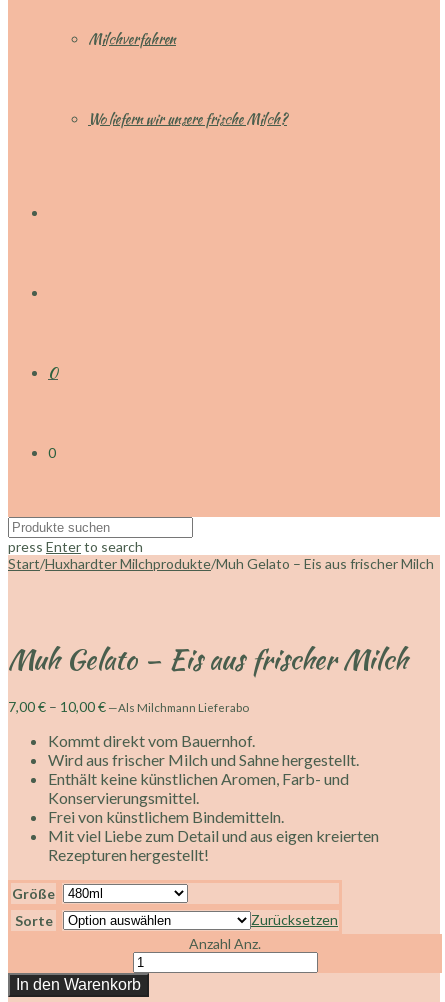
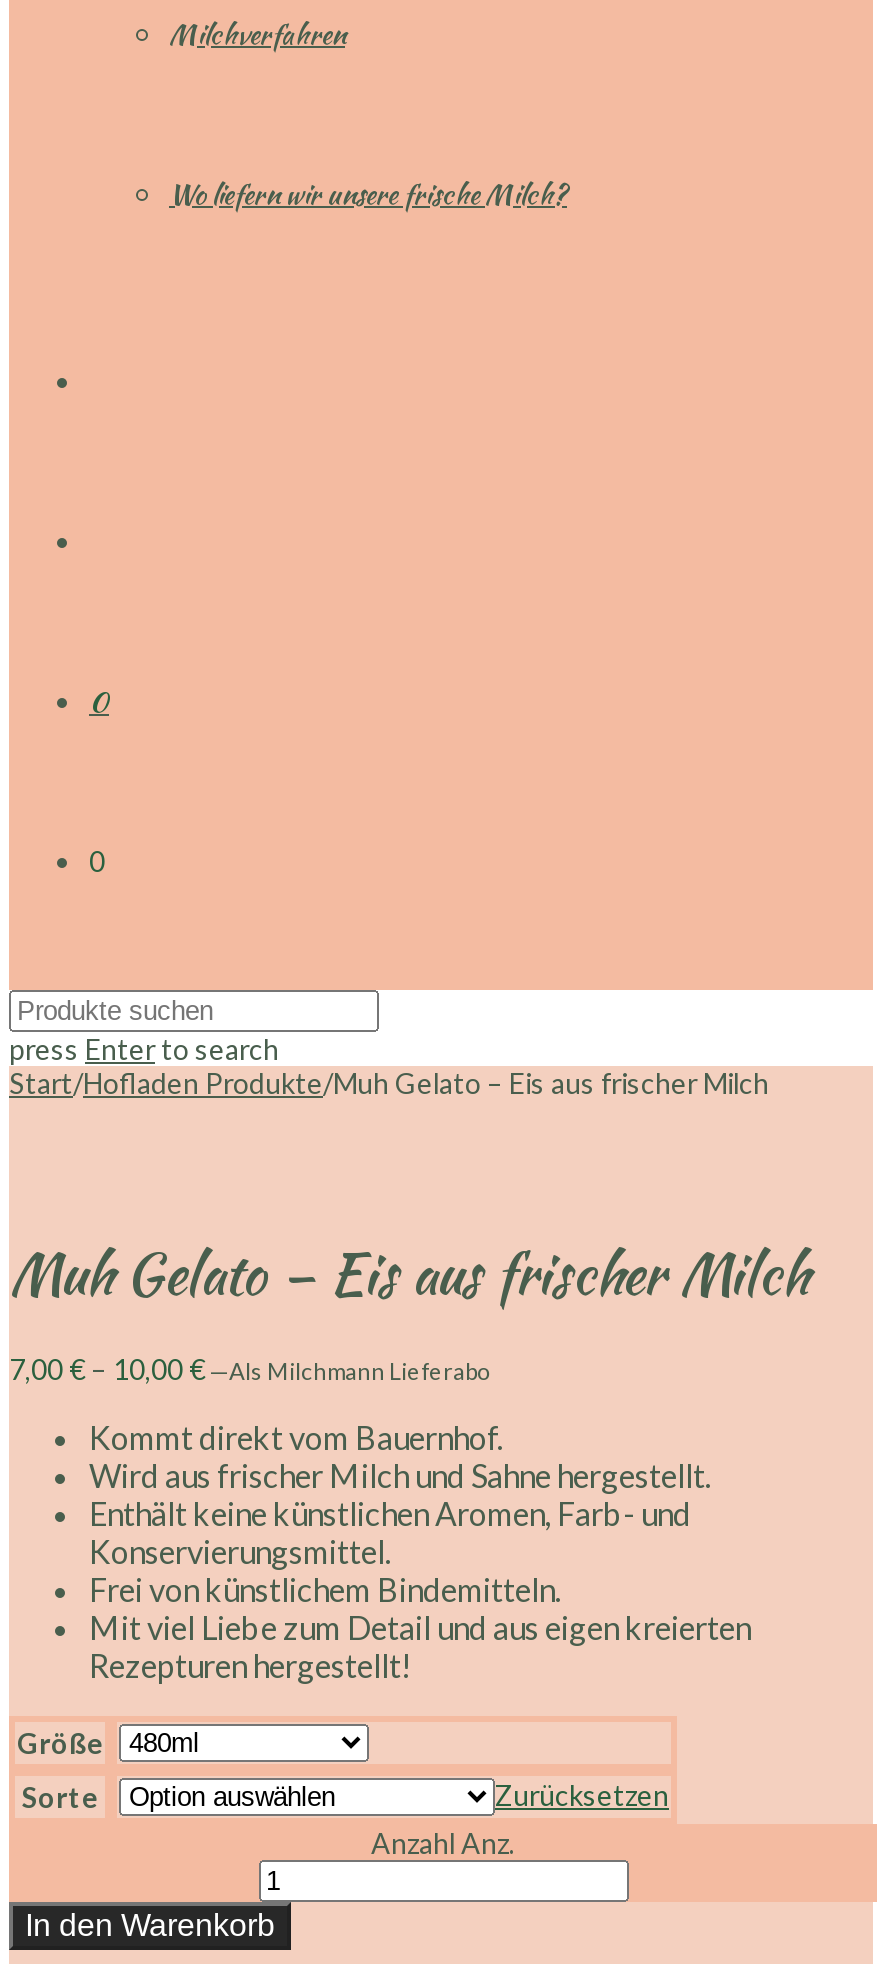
[8,555,434,572] Start/Huxhardter Milchprodukte/Muh Gelato – Eis aus frischer Milch -> [9,1066,769,1100] Start/Hofladen Produkte/Muh Gelato – Eis aus frischer Milch

